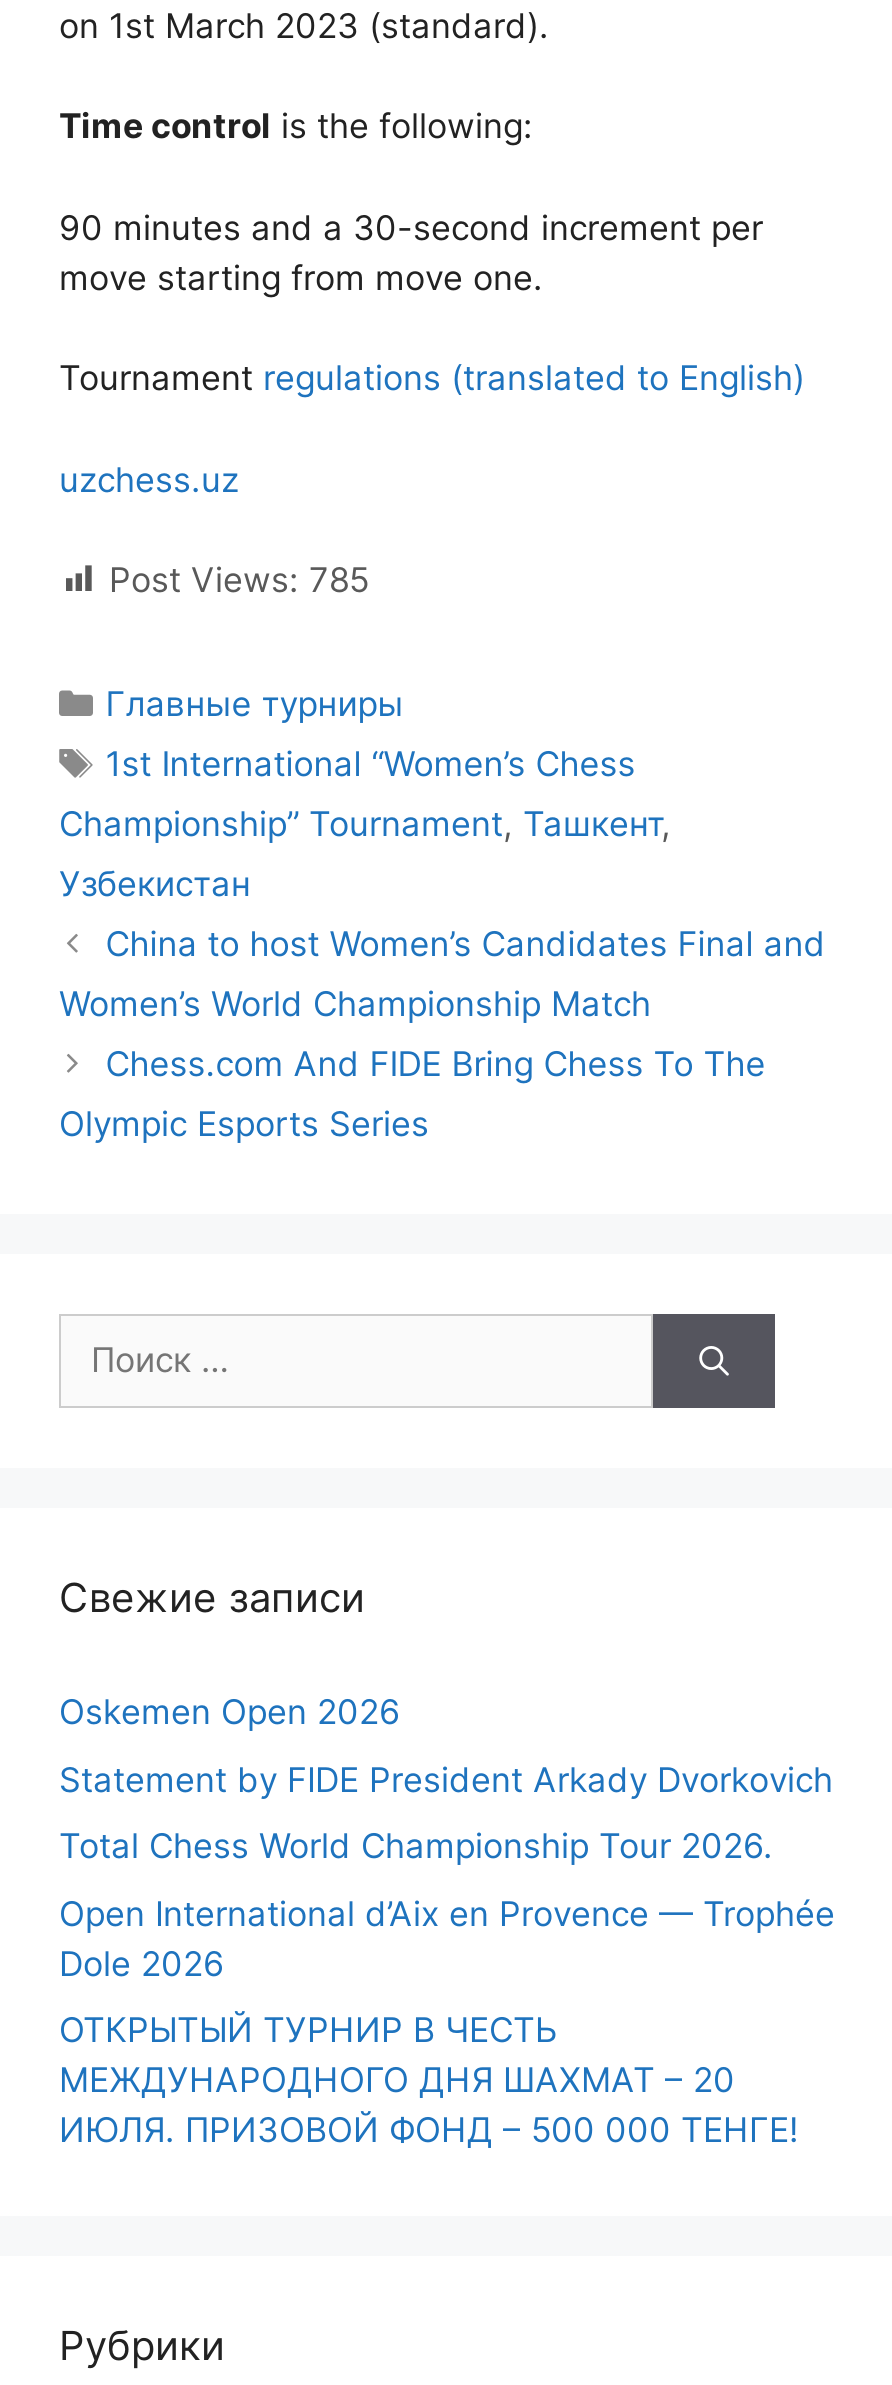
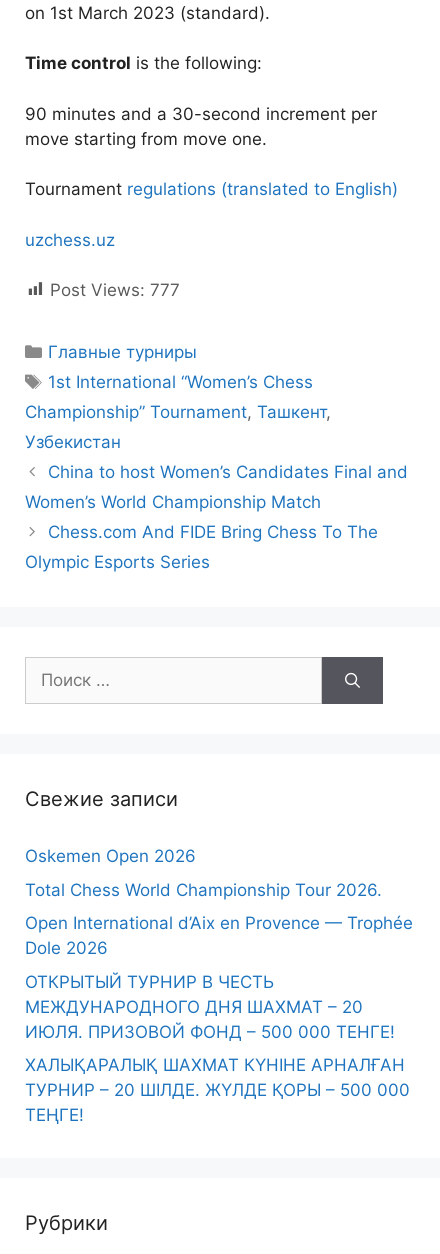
[109,560,369,600] Post Views: 785 -> [50,280,180,300] Post Views: 777
[59,1759,833,1799] Statement by FIDE President Arkady Dvorkovich -> none
moved [59,1826,835,2150] -> [25,879,413,1041]: Total Chess World Championship Tour 2026. | Open International d’Aix en Provence — Trophée | Dole 2026 | ОТКРЫТЫЙ ТУРНИР В ЧЕСТЬ | МЕЖДУНАРОДНОГО ДНЯ ШАХМАТ – 20 | ИЮЛЯ. ПРИЗОВОЙ ФОНД – 500 000 ТЕНГЕ!
none -> [25,1055,410,1125] ХАЛЫҚАРАЛЫҚ ШАХМАТ КҮНІНЕ АРНАЛҒАН | ТУРНИР – 20 ШІЛДЕ. ЖҮЛДЕ ҚОРЫ – 500 000 | ТЕҢГЕ!

